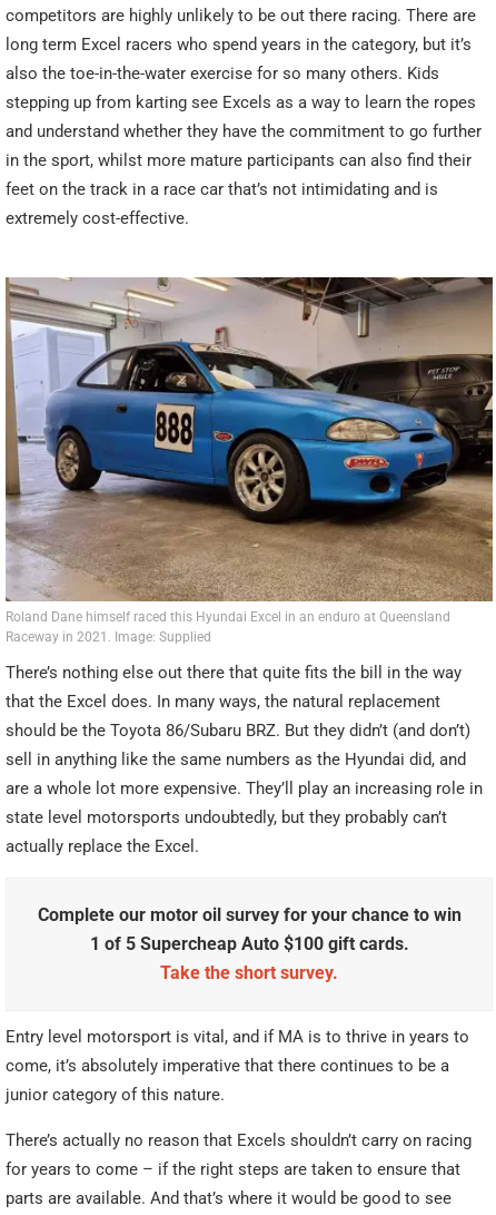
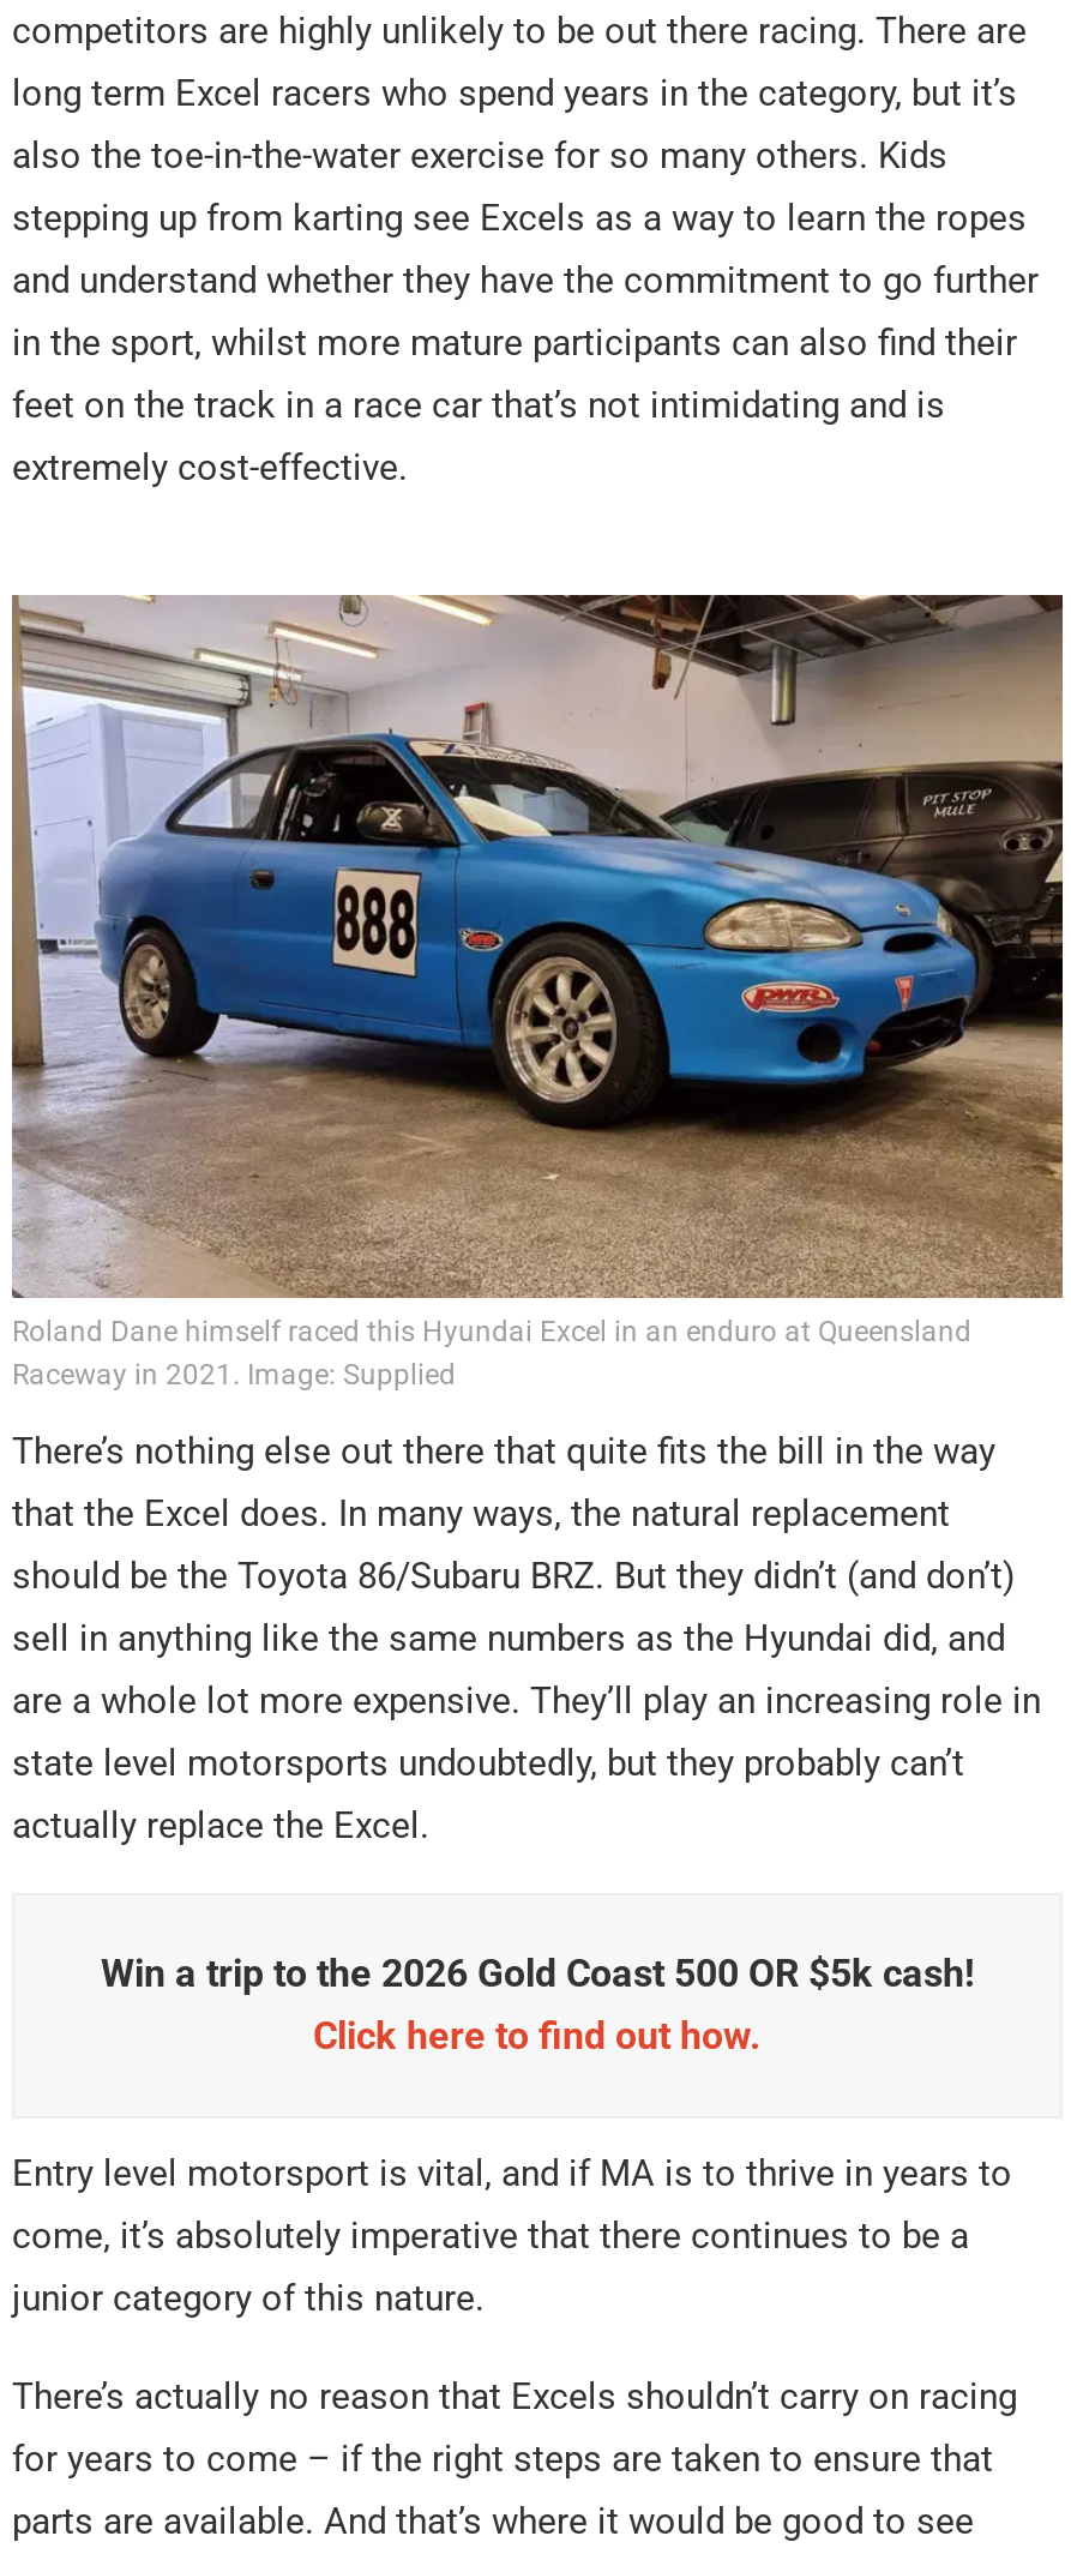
[37,905,461,984] Complete our motor oil survey for your chance to win | 1 of 5 Supercheap Auto $100 gift cards. | Take the short survey. -> [101,1950,974,2058] Win a trip to the 2026 Gold Coast 500 OR $5k cash! | Click here to find out how.

